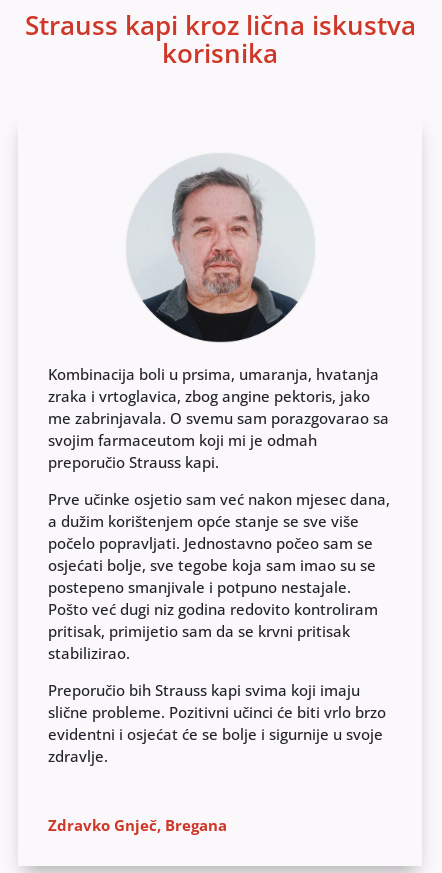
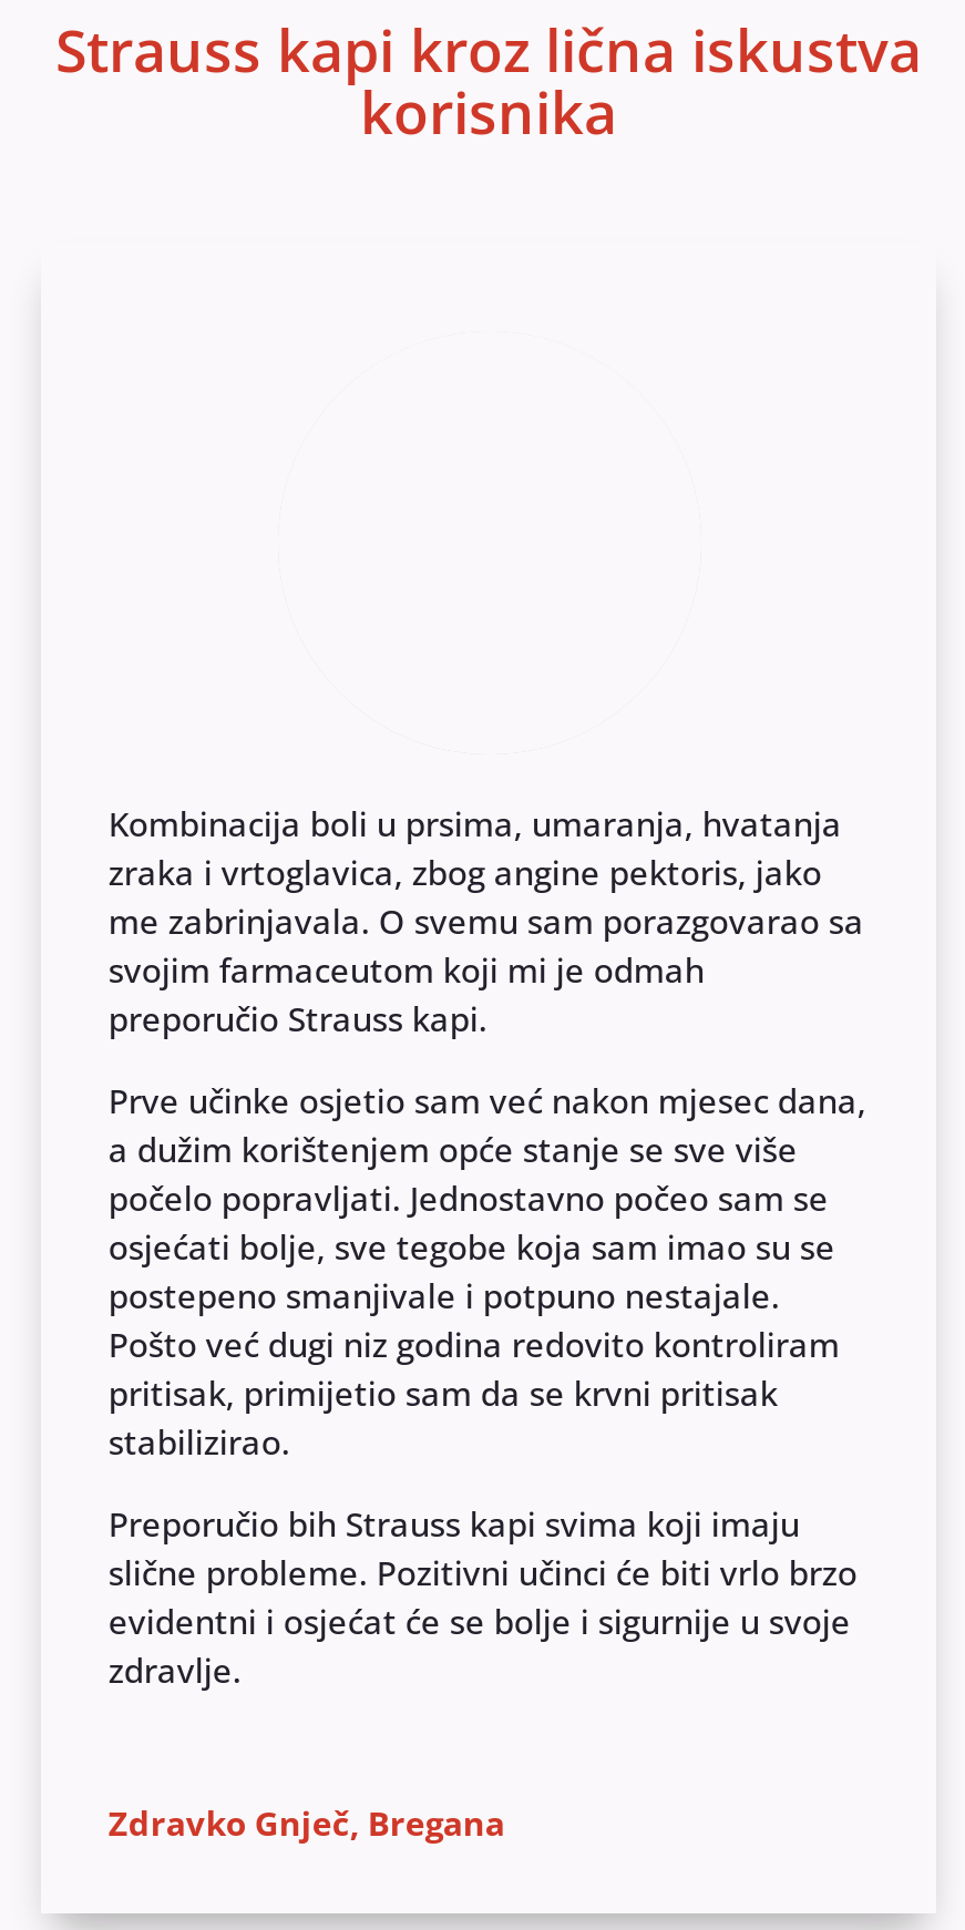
[127,154,313,343] [image] -> none

